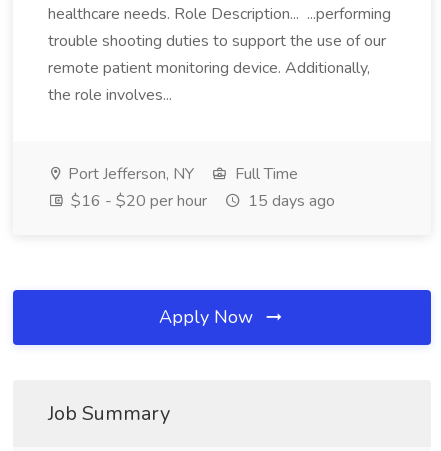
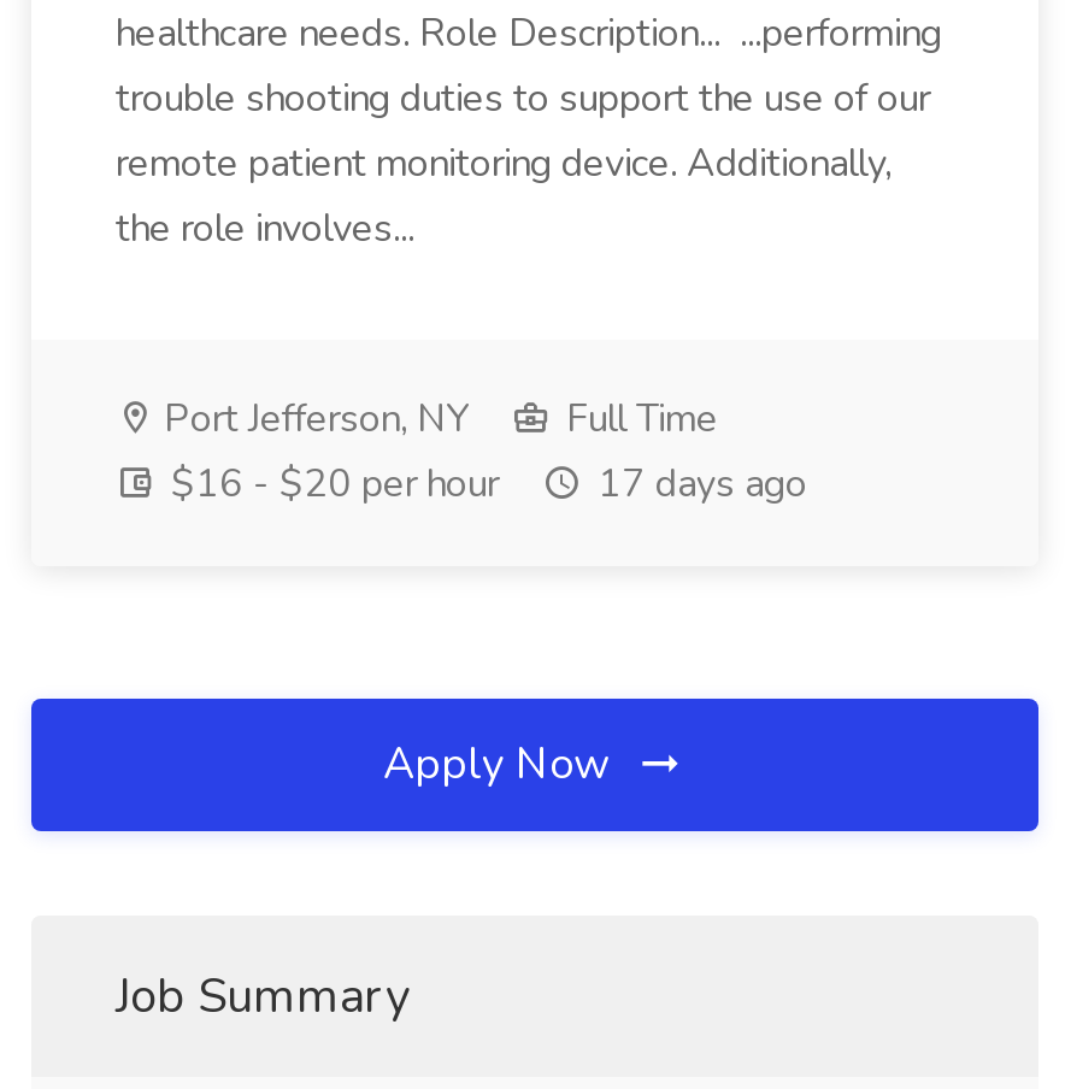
[67,190,335,212] $16 - $20 per hour 15 days ago -> [161,458,807,511] $16 - $20 per hour 17 days ago

